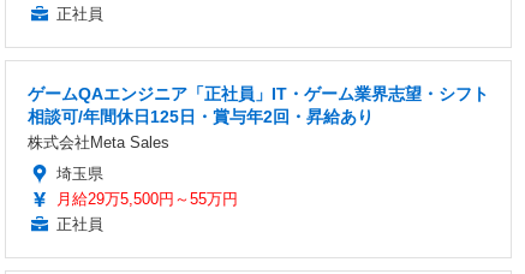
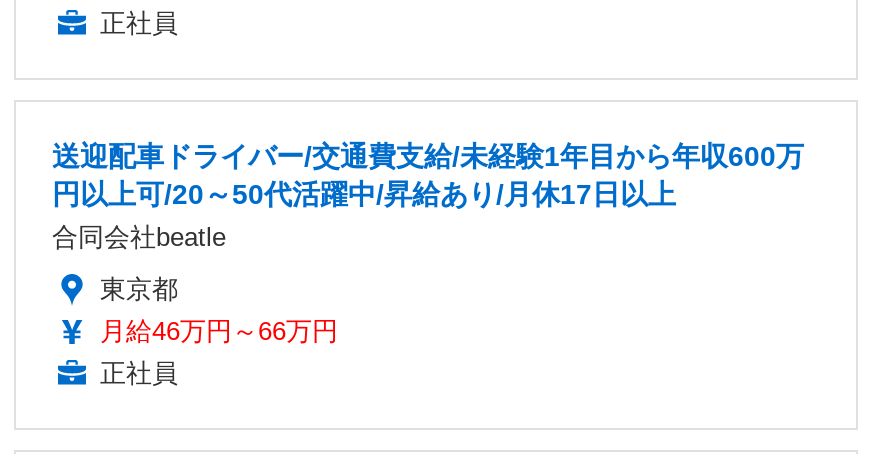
[28,84,489,152] ゲームQAエンジニア「正社員」IT・ゲーム業界志望・シフト | 相談可/年間休日125日・賞与年2回・昇給あり | 株式会社Meta Sales -> [52,141,804,253] 送迎配車ドライバー/交通費支給/未経験1年目から年収600万 | 円以上可/20～50代活躍中/昇給あり/月休17日以上 | 合同会社beatle
[56,165,238,208] 埼玉県 | 月給29万5,500円～55万円 -> [100,275,338,347] 東京都 | 月給46万円～66万円

